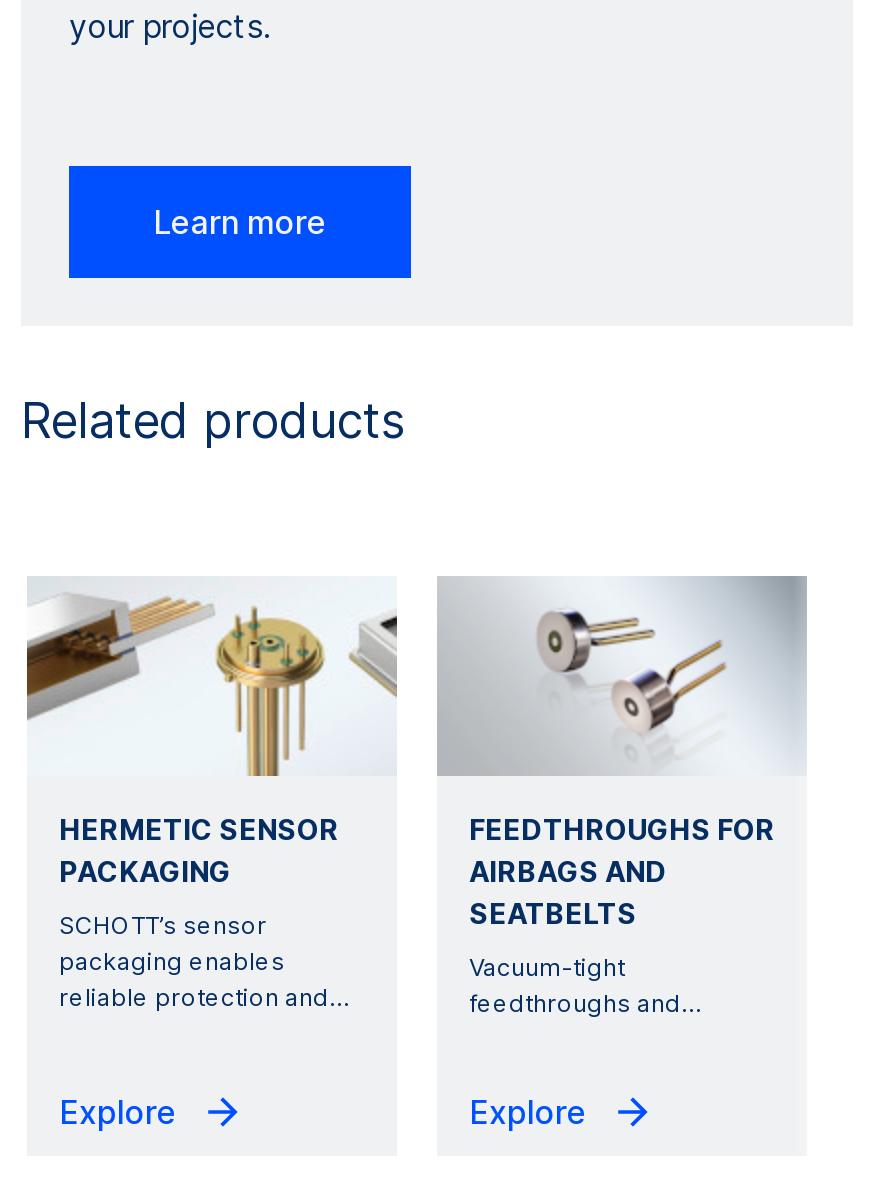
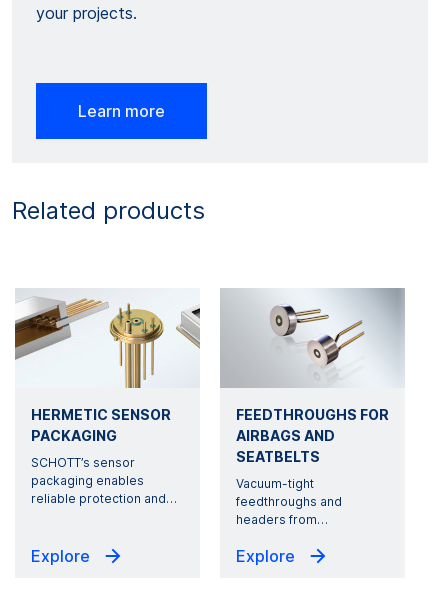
[469,987,703,1017] feedthroughs and… -> [236,494,342,527] feedthroughs and | headers from …

